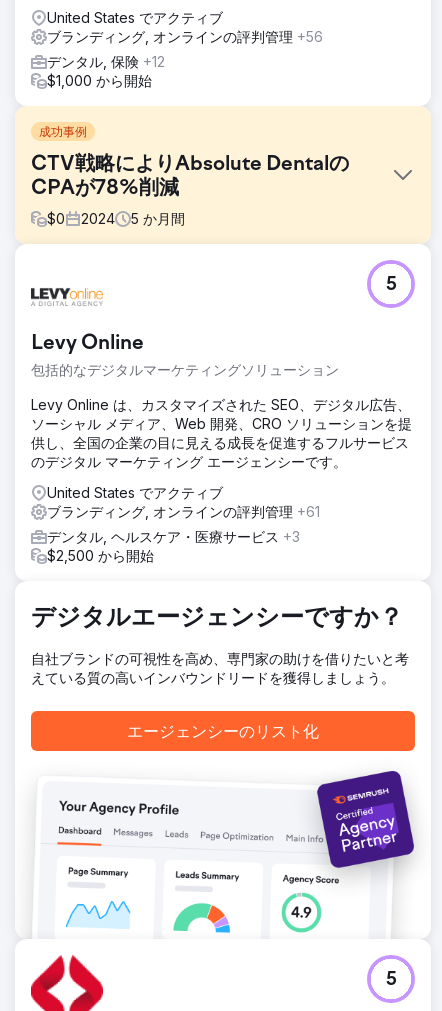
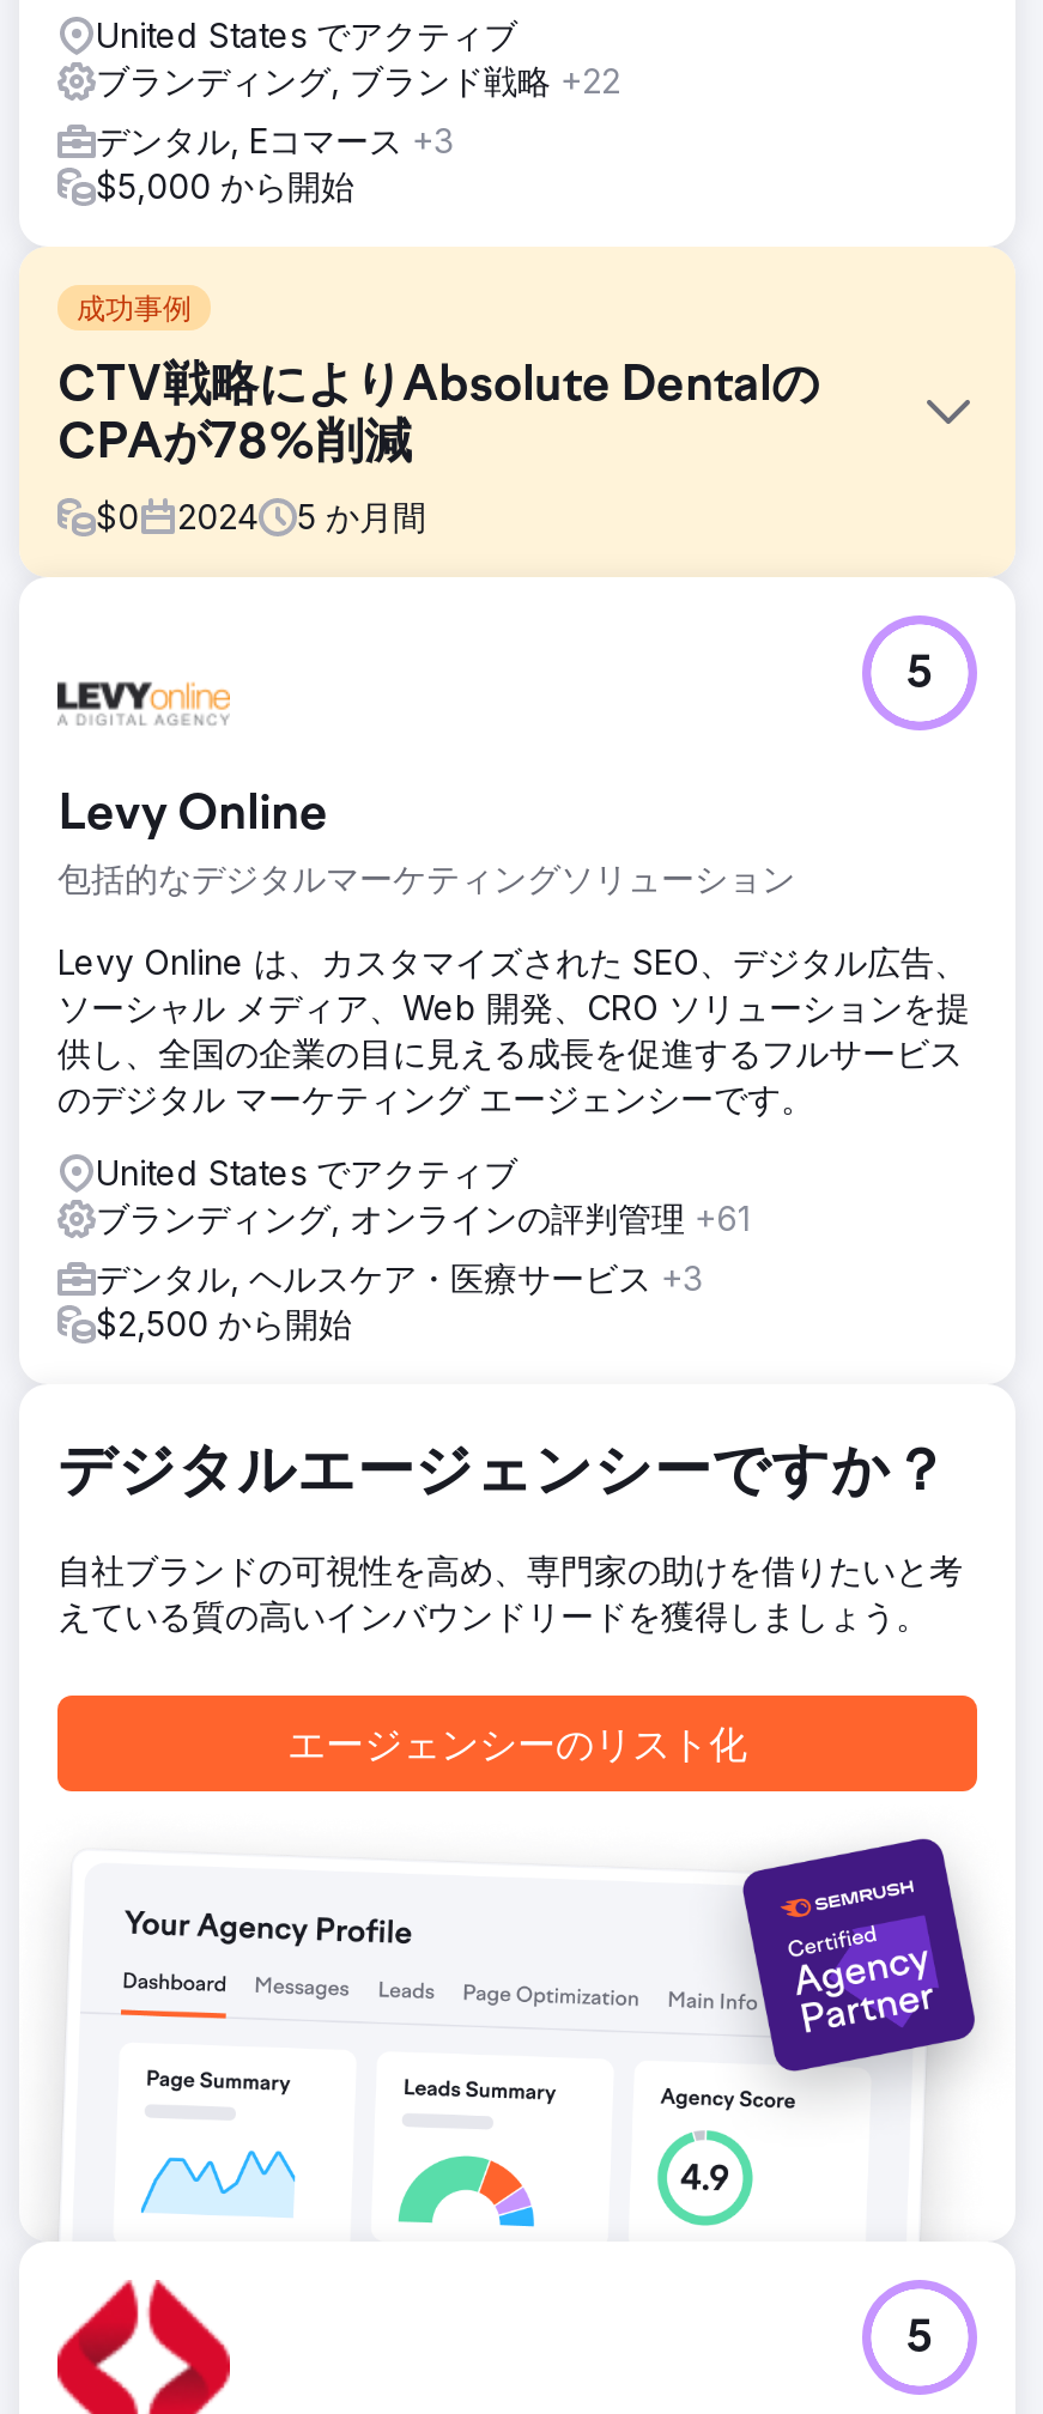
[47,28,323,45] ブランディング, オンラインの評判管理+56 -> [96,60,620,101] ブランディング, ブランド戦略+22
[47,53,165,89] デンタル, 保険+12 | $1,000 から開始 -> [96,120,453,206] デンタル, Eコマース+3 | $5,000 から開始

